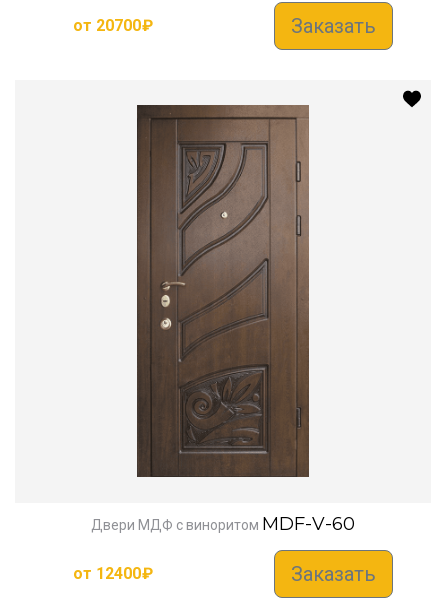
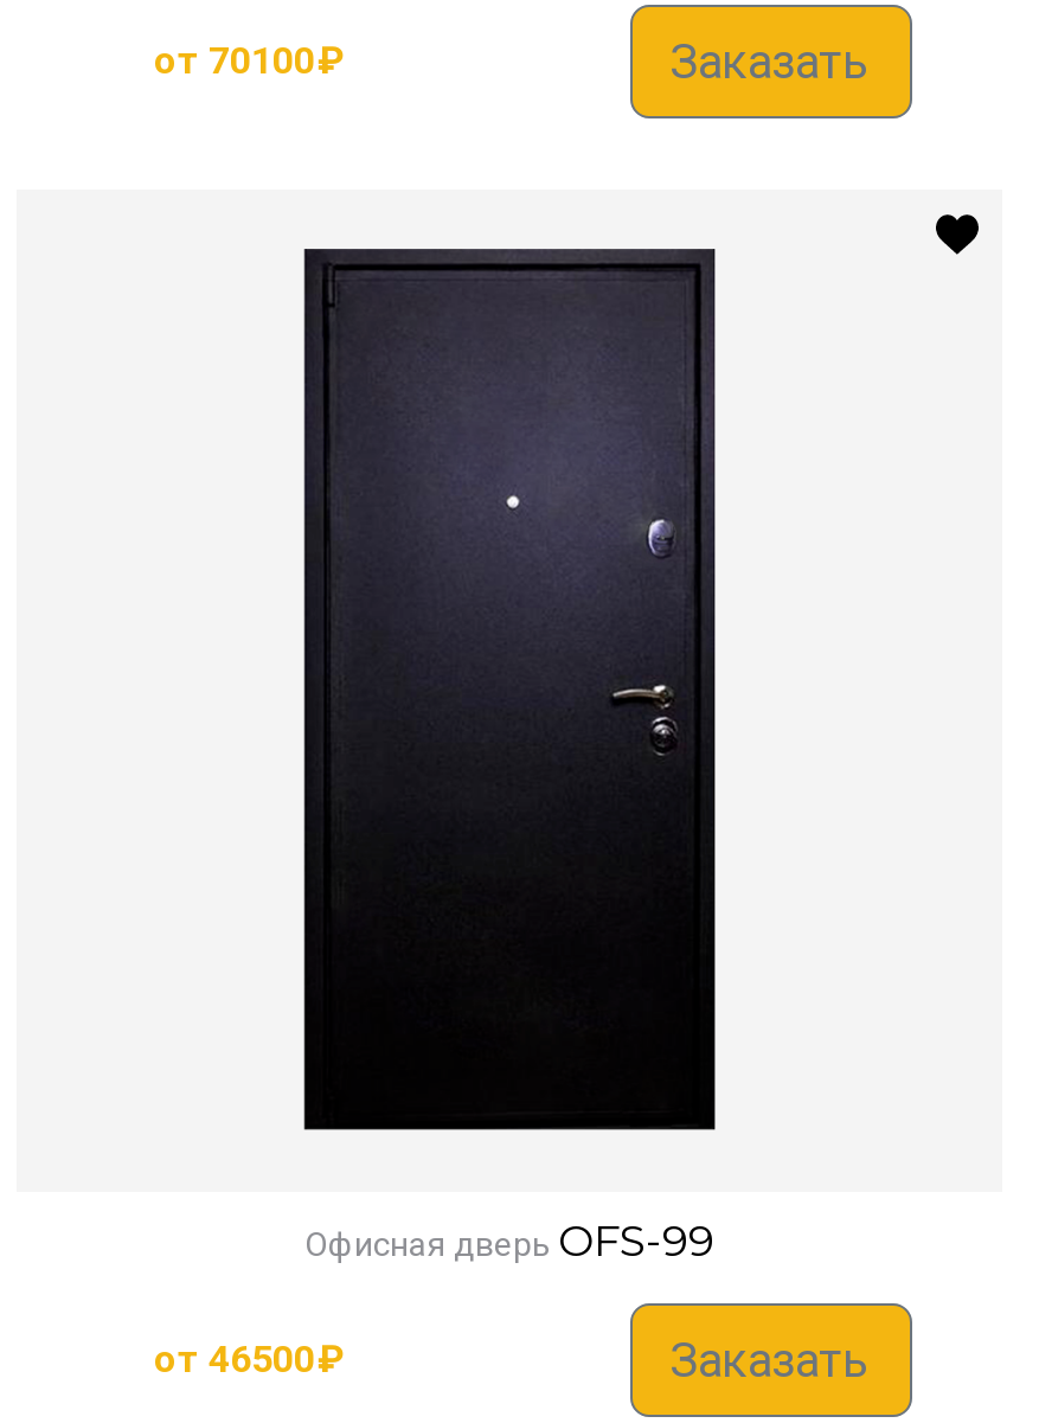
[73,16,153,35] от 20700₽ -> [154,38,344,83] от 70100₽
[91,105,355,535] [image] | Двери МДФ с виноритом MDF-V-60 -> [303,249,716,1267] [image] | Офисная дверь OFS-99
[73,564,153,583] от 12400₽ -> [154,1337,344,1382] от 46500₽

